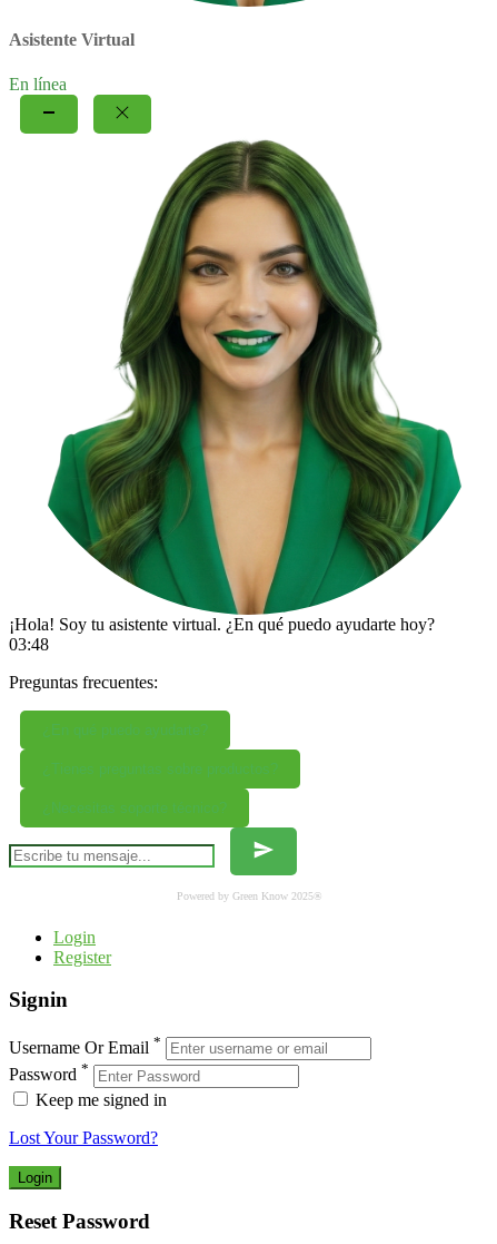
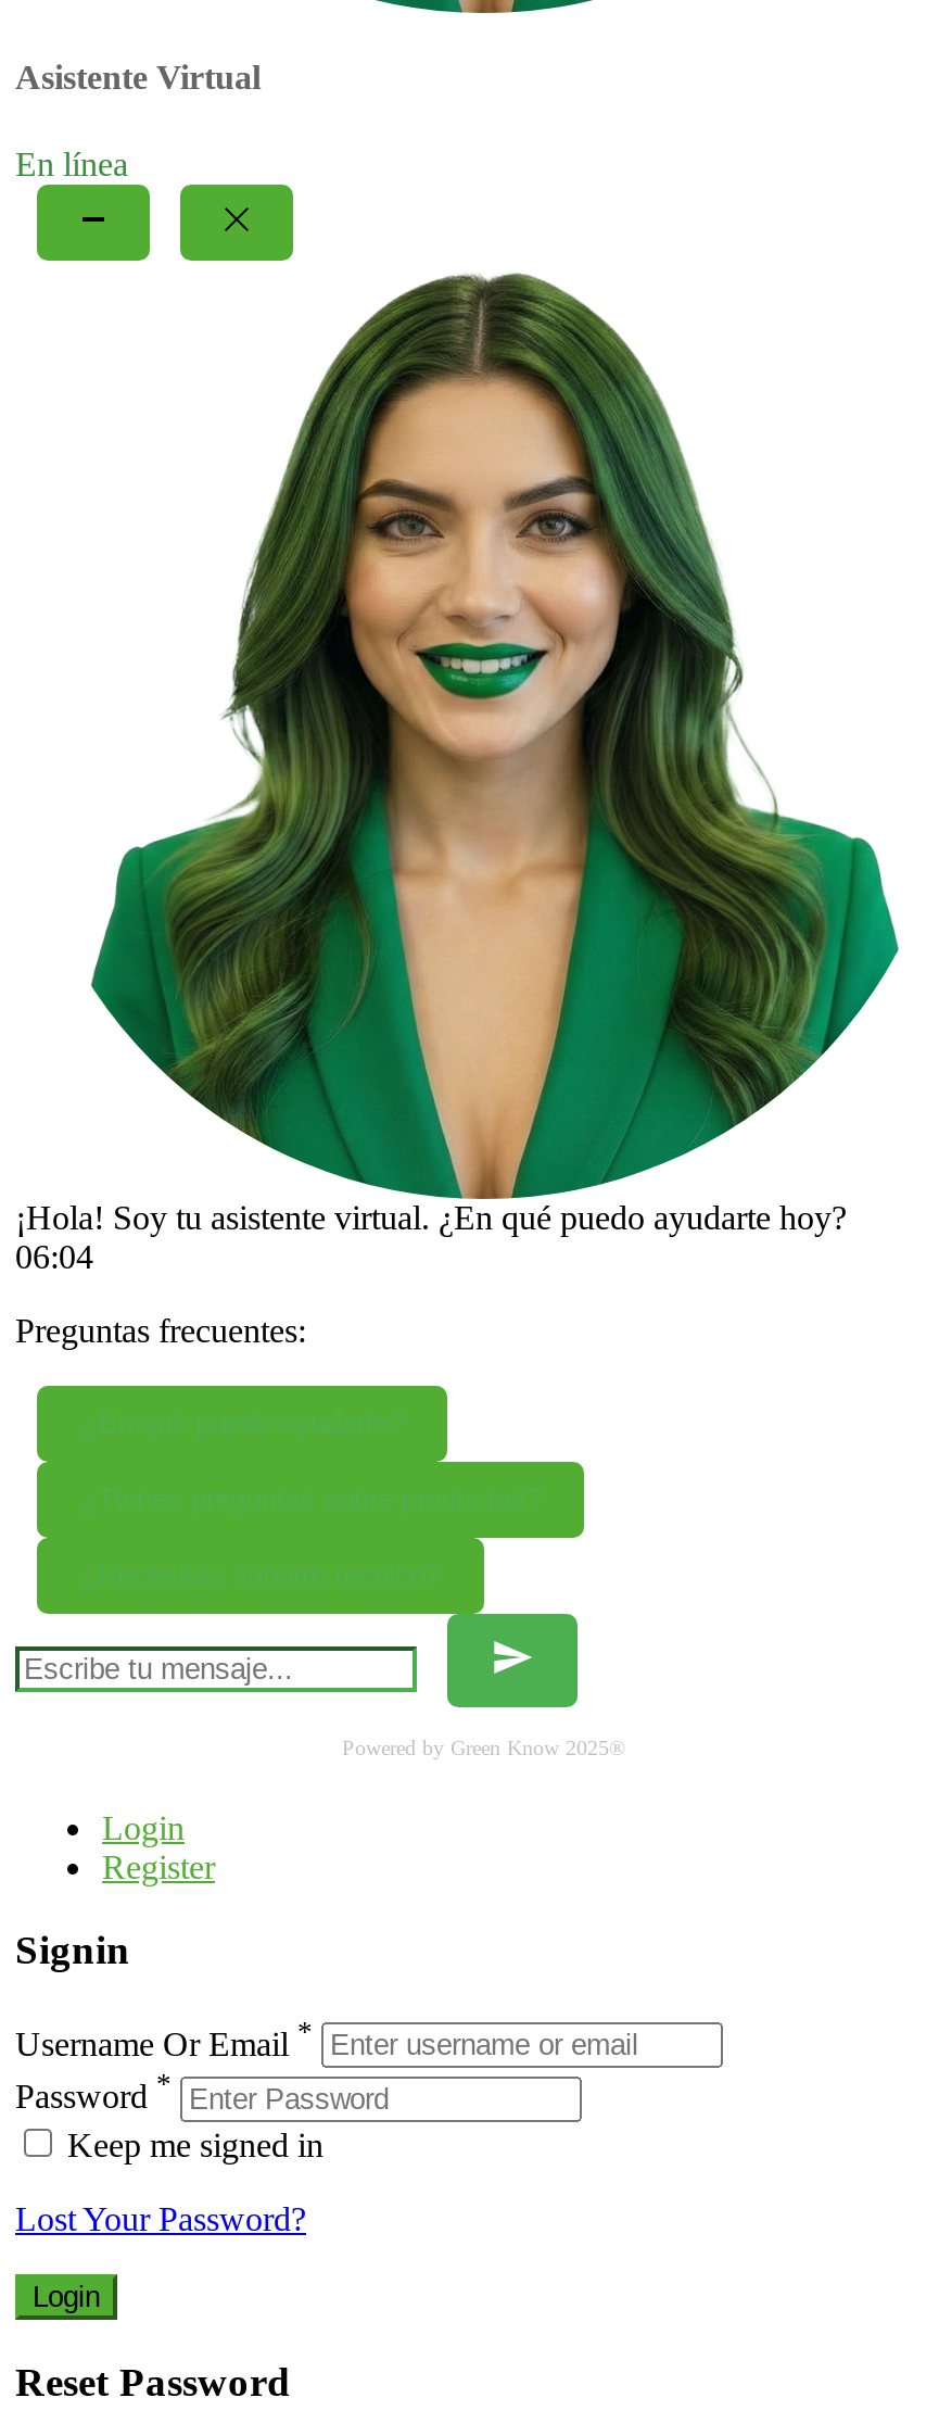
[9,634,49,653] 03:48 -> [15,1237,93,1274] 06:04

